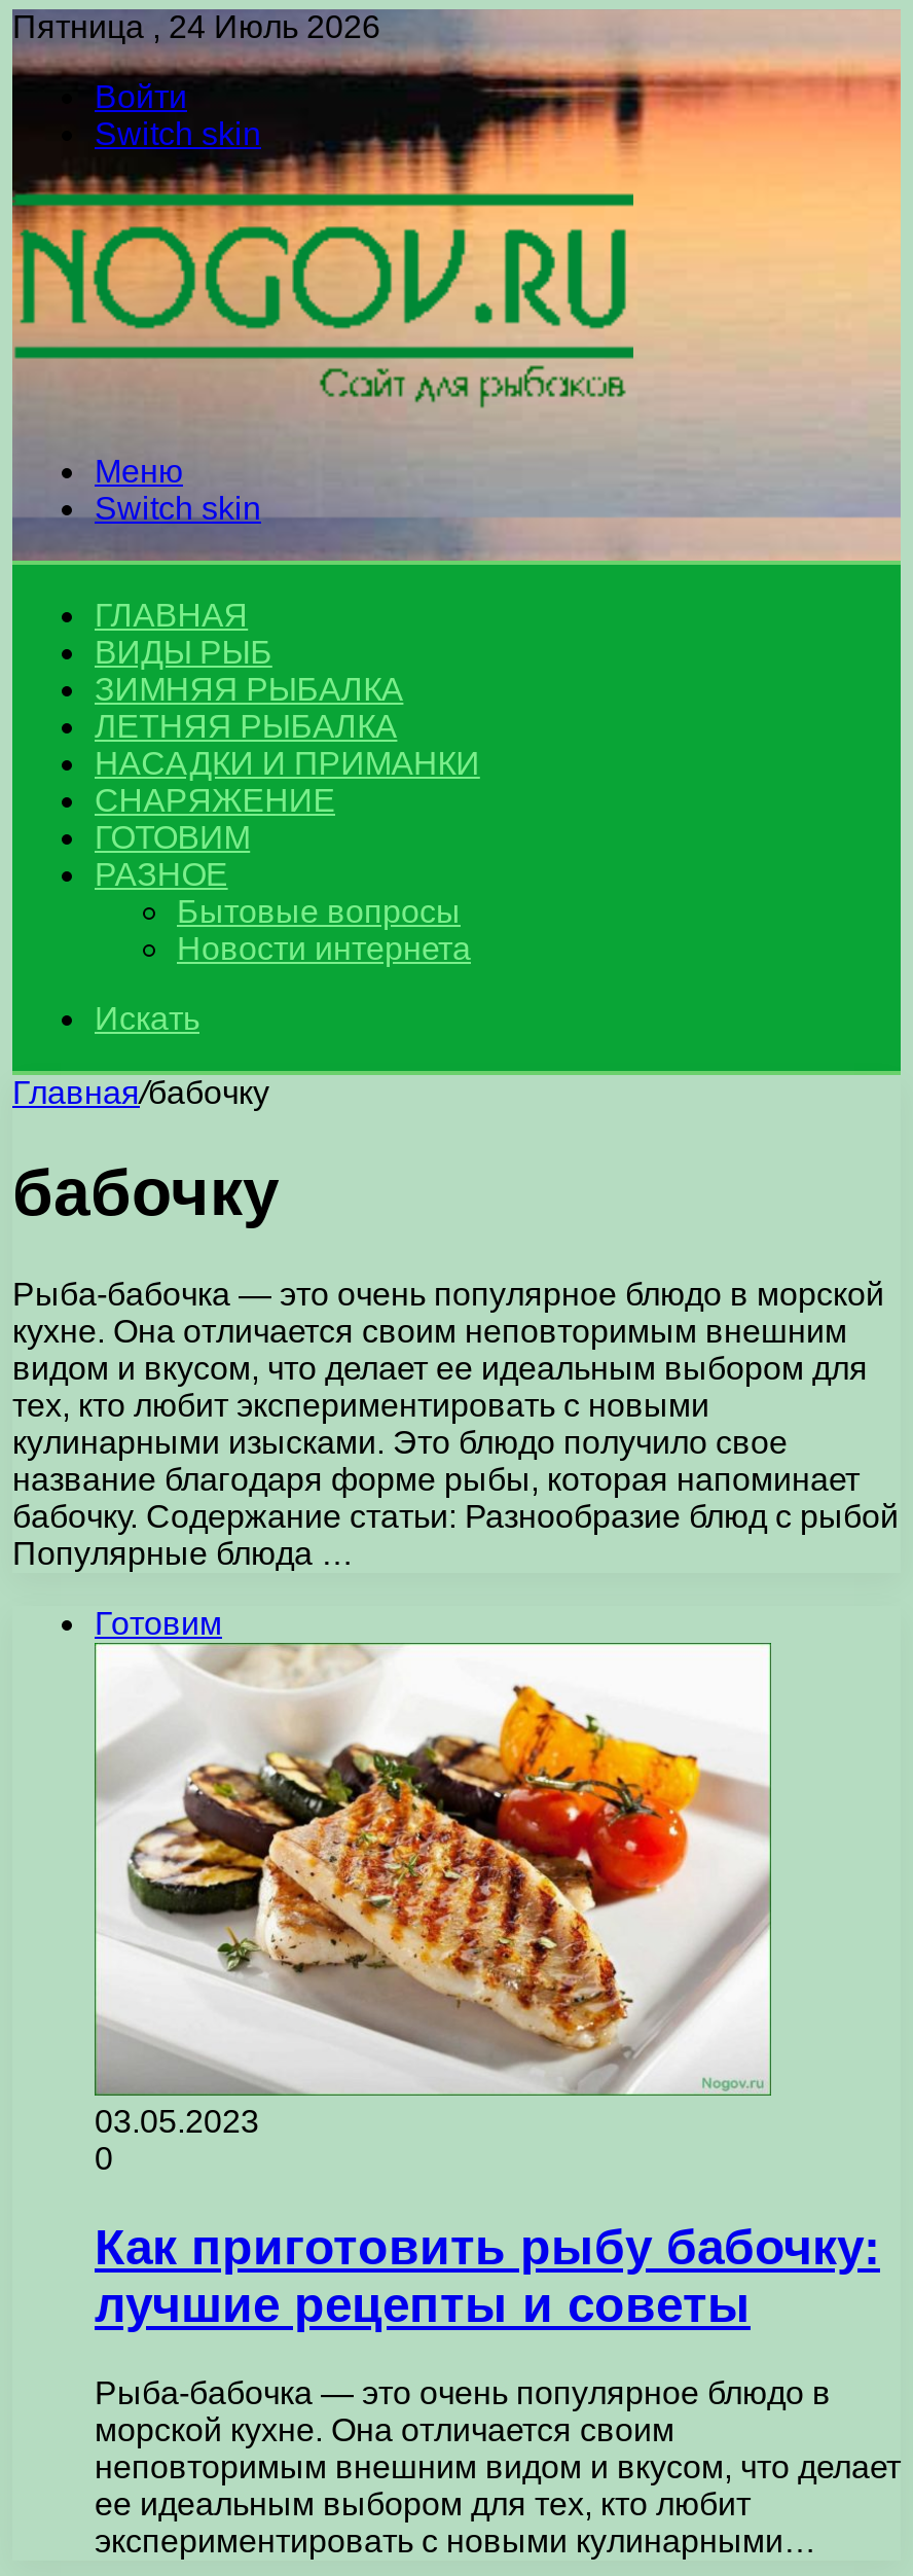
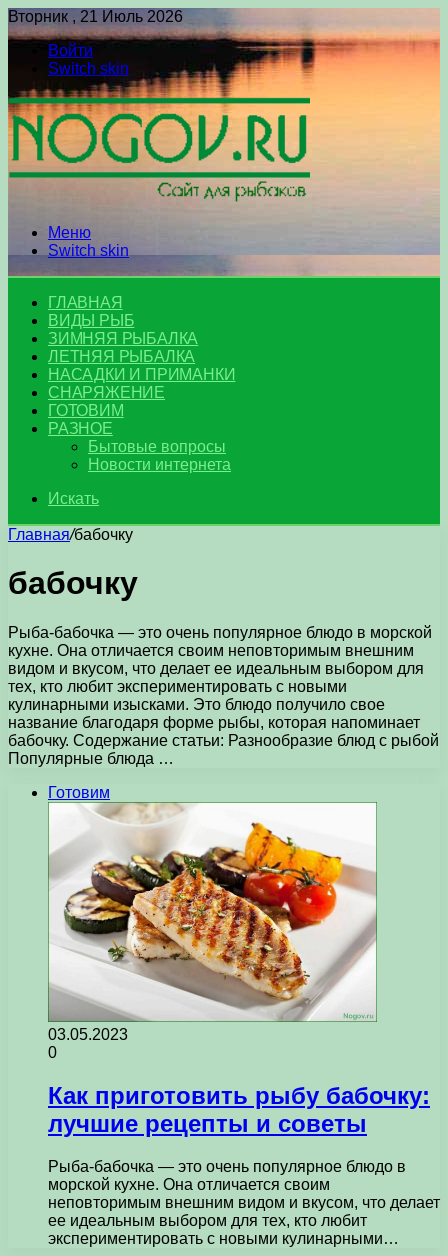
[12,9,380,44] Пятница , 24 Июль 2026 -> [8,8,183,25] Вторник , 21 Июль 2026

